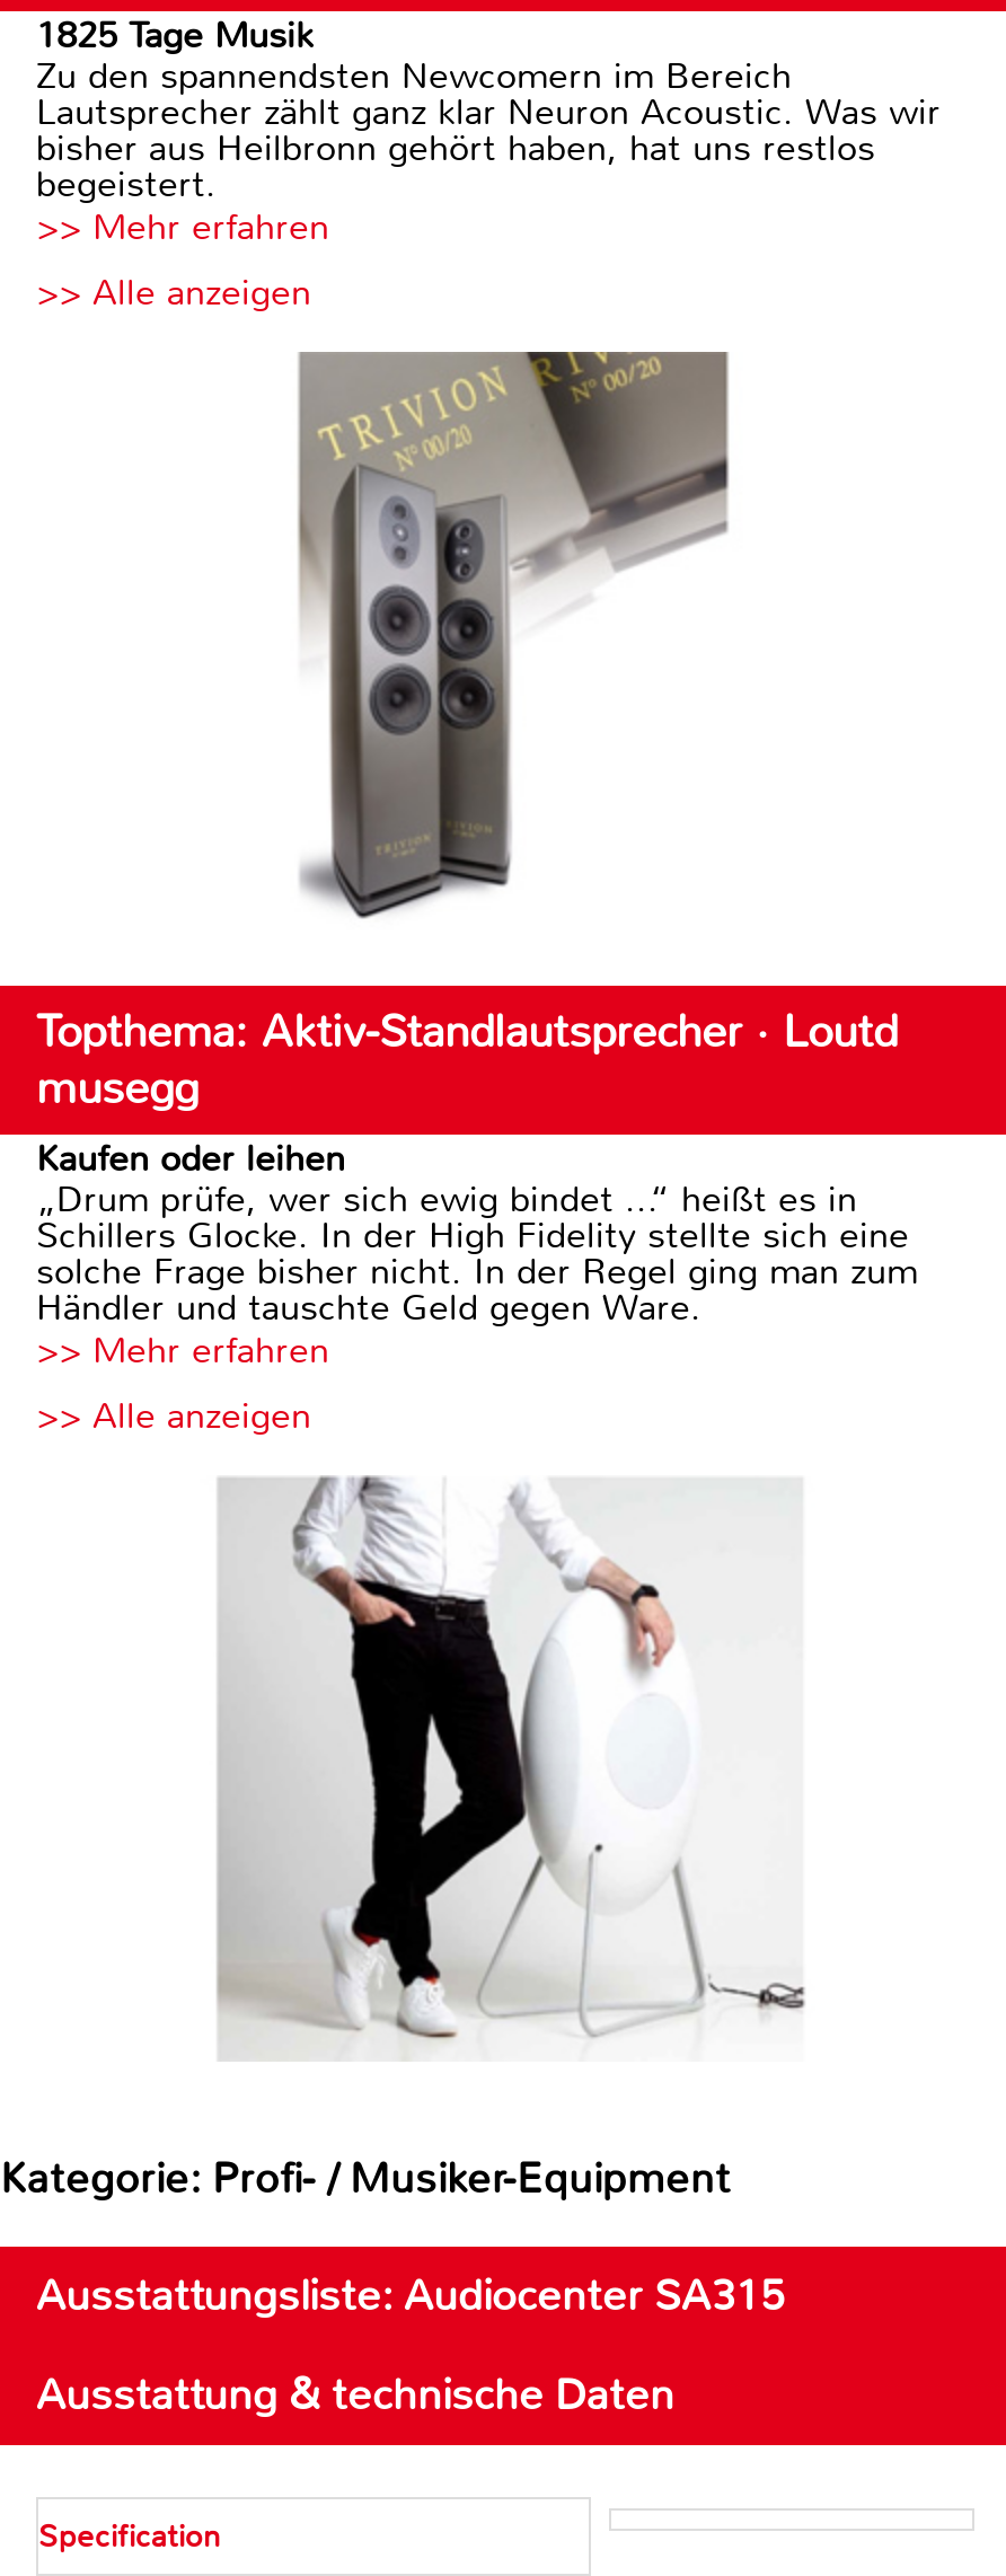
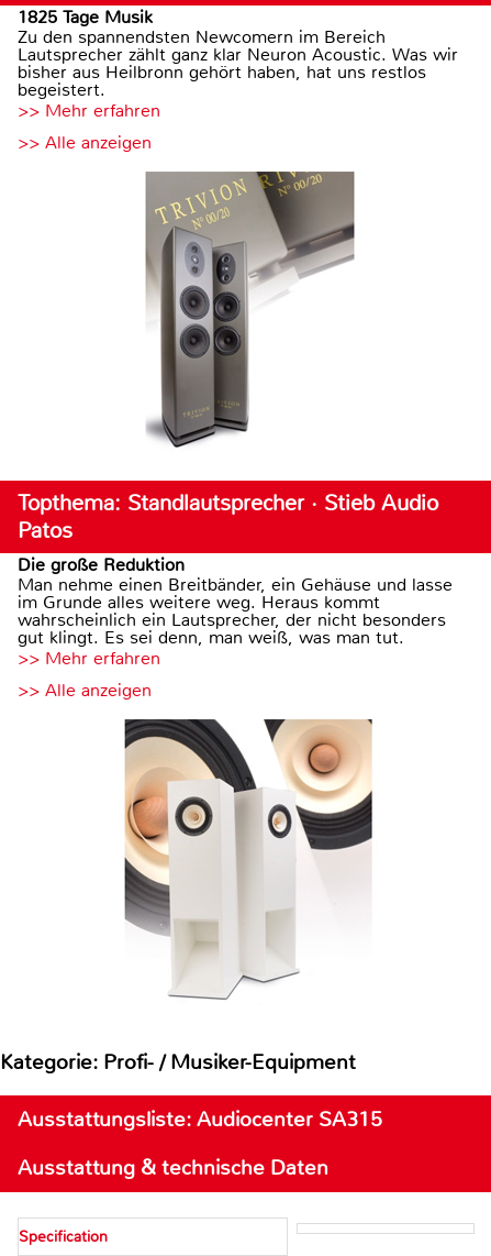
[36,1004,918,1331] Topthema: Aktiv-Standlautsprecher · Loutd | musegg | Kaufen oder leihen | „Drum prüfe, wer sich ewig bindet ...“ heißt es in | Schillers Glocke. In der High Fidelity stellte sich eine | solche Frage bisher nicht. In der Regel ging man zum | Händler und tauschte Geld gegen Ware. -> [18,489,453,649] Topthema: Standlautsprecher · Stieb Audio | Patos | Die große Reduktion | Man nehme einen Breitbänder, ein Gehäuse und lasse | im Grunde alles weitere weg. Heraus kommt | wahrscheinlich ein Lautsprecher, der nicht besonders | gut klingt. Es sei denn, man weiß, was man tut.
[217,1475,805,2059] [image] -> [107,718,391,1002] [image]

